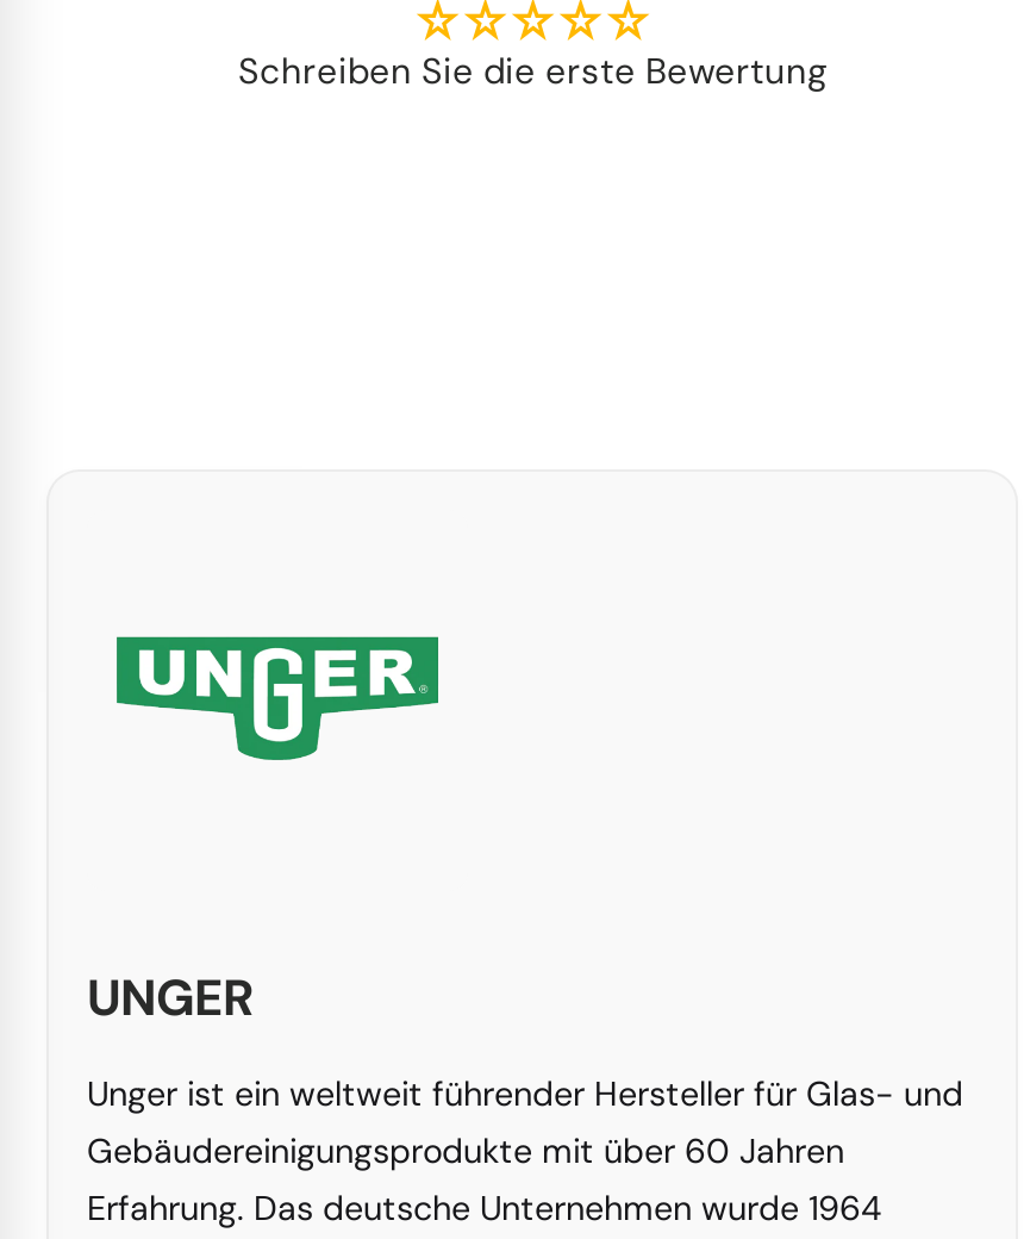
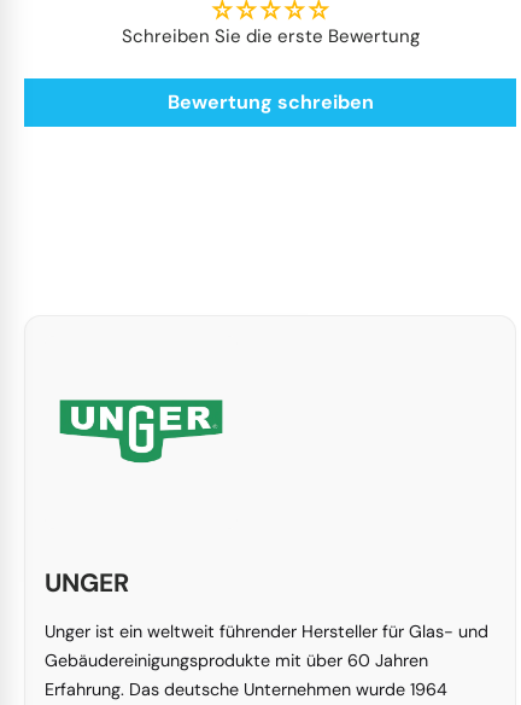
none -> [167,89,373,115] Bewertung schreiben

